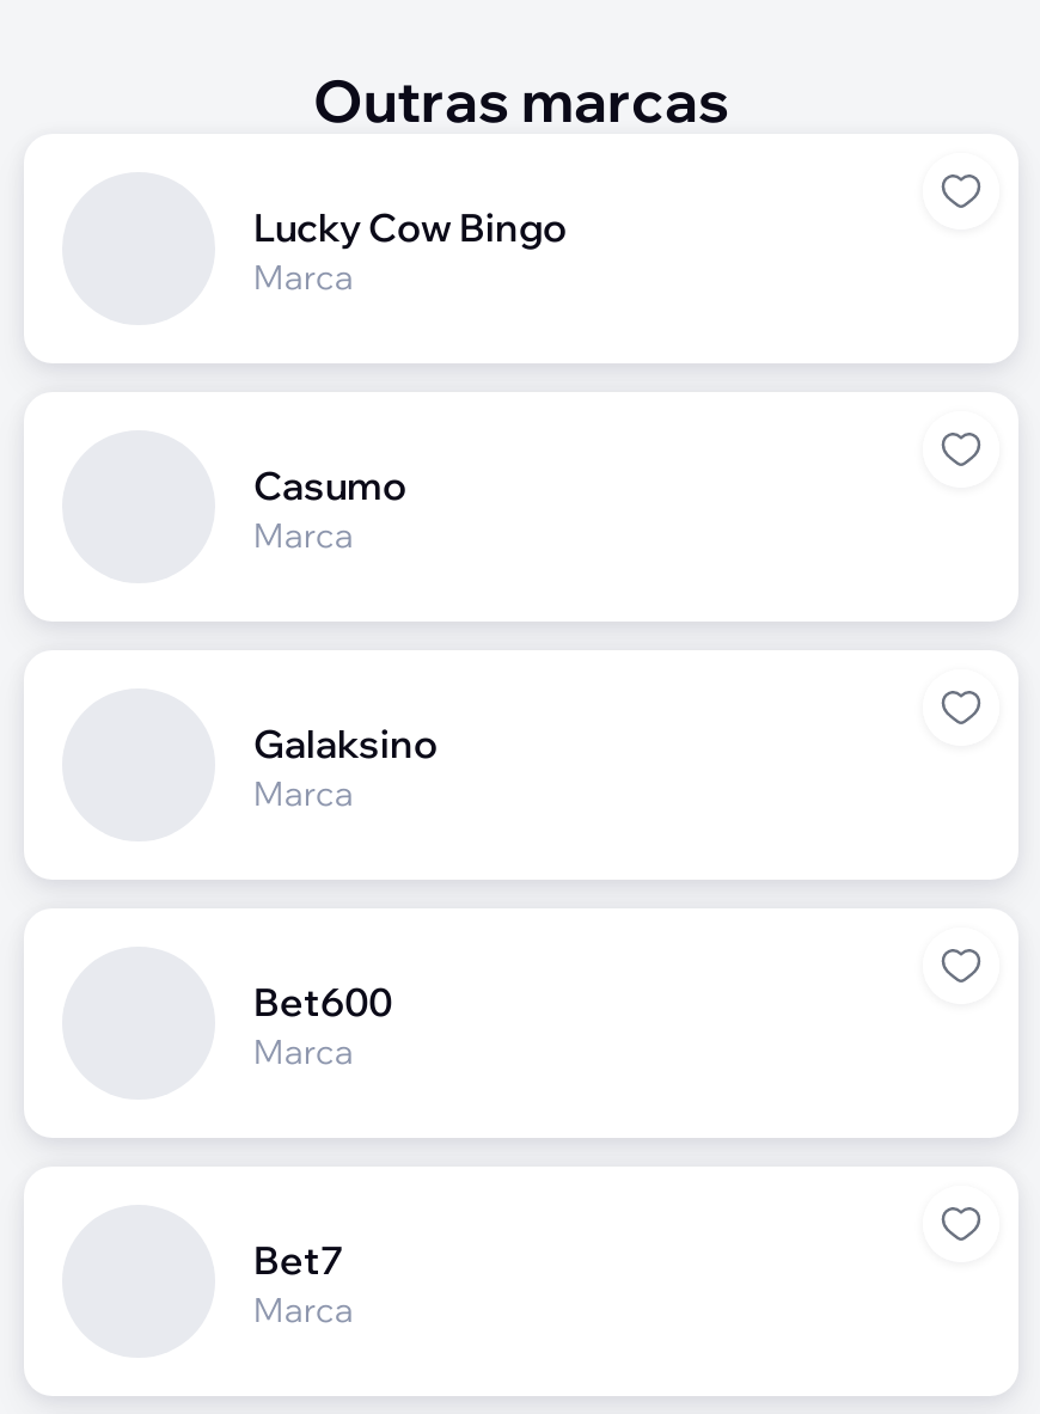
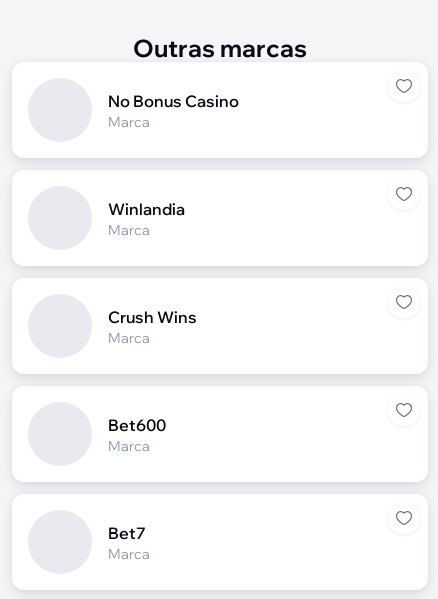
[253,202,567,250] Lucky Cow Bingo -> [108,90,239,110] No Bonus Casino
[253,460,406,508] Casumo -> [108,198,185,218] Winlandia
[253,718,438,766] Galaksino -> [108,306,197,326] Crush Wins

